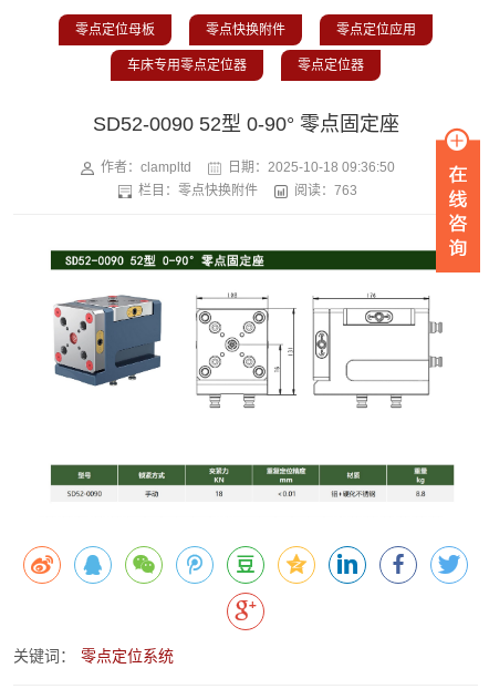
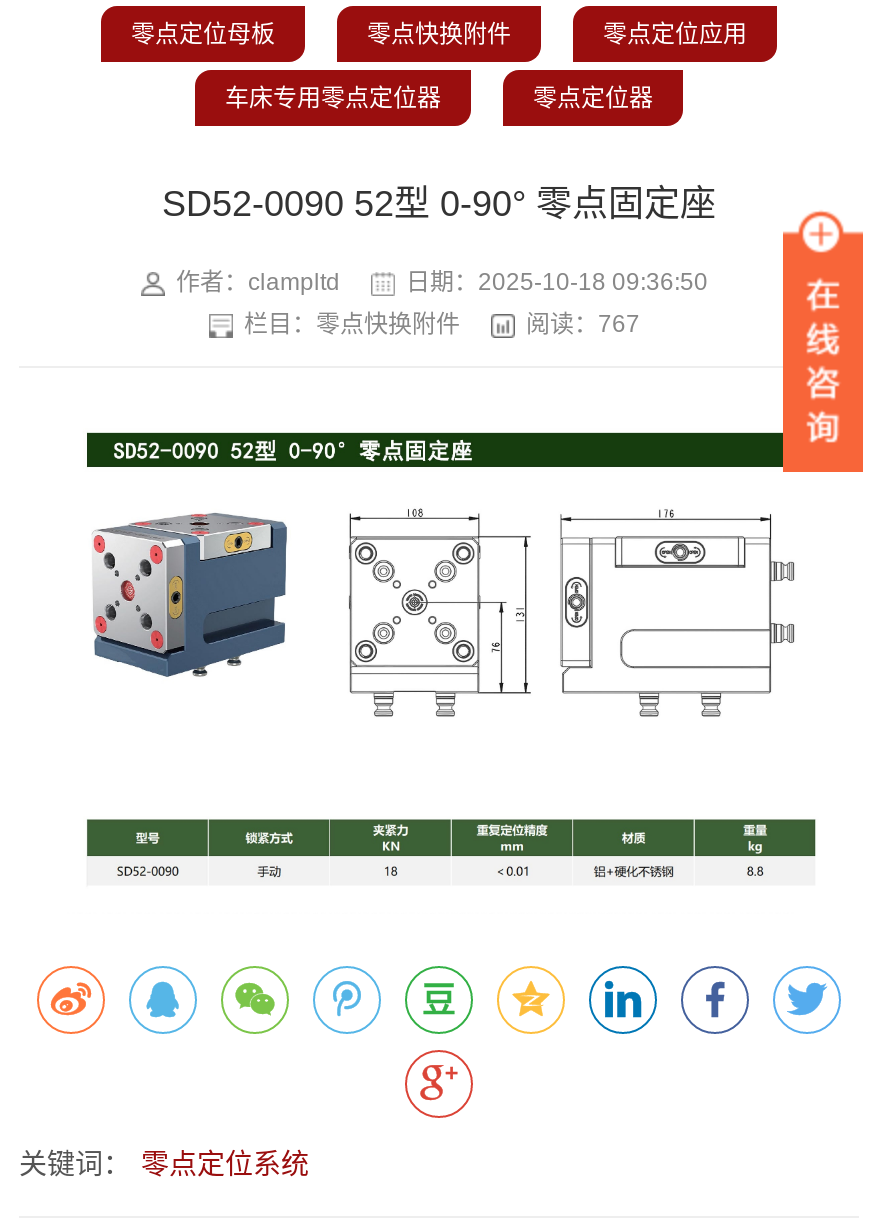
[294,183,357,198] 阅读：763 -> [526,310,640,338] 阅读：767

